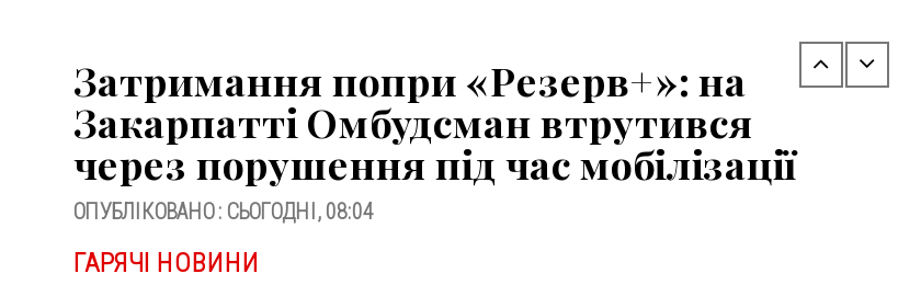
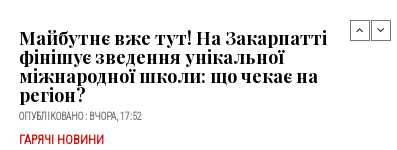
[73,54,797,223] Затримання попри «Резерв+»: на | Закарпатті Омбудсман втрутився | через порушення під час мобілізації | ОПУБЛІКОВАНО : СЬОГОДНІ, 08:04 -> [19,26,327,122] Майбутнє вже тут! На Закарпатті | фінішує зведення унікальної | міжнародної школи: що чекає на | регіон? | ОПУБЛІКОВАНО : ВЧОРА, 17:52

